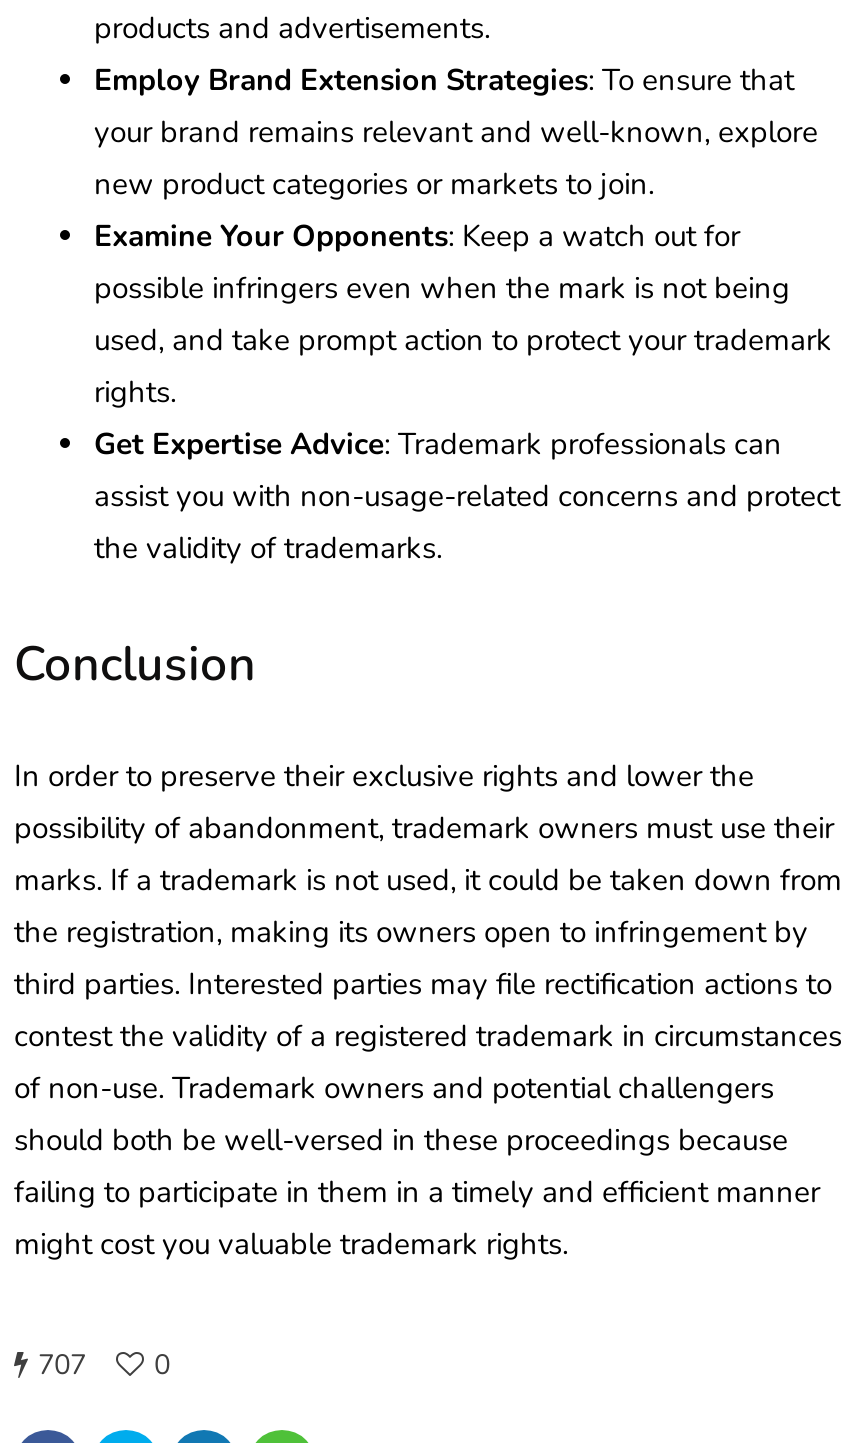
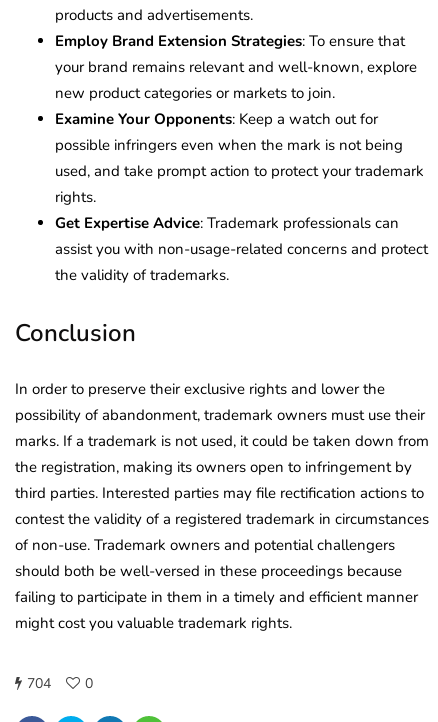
[38,1346,170,1384] 707 0 -> [27,674,93,693] 704 0

